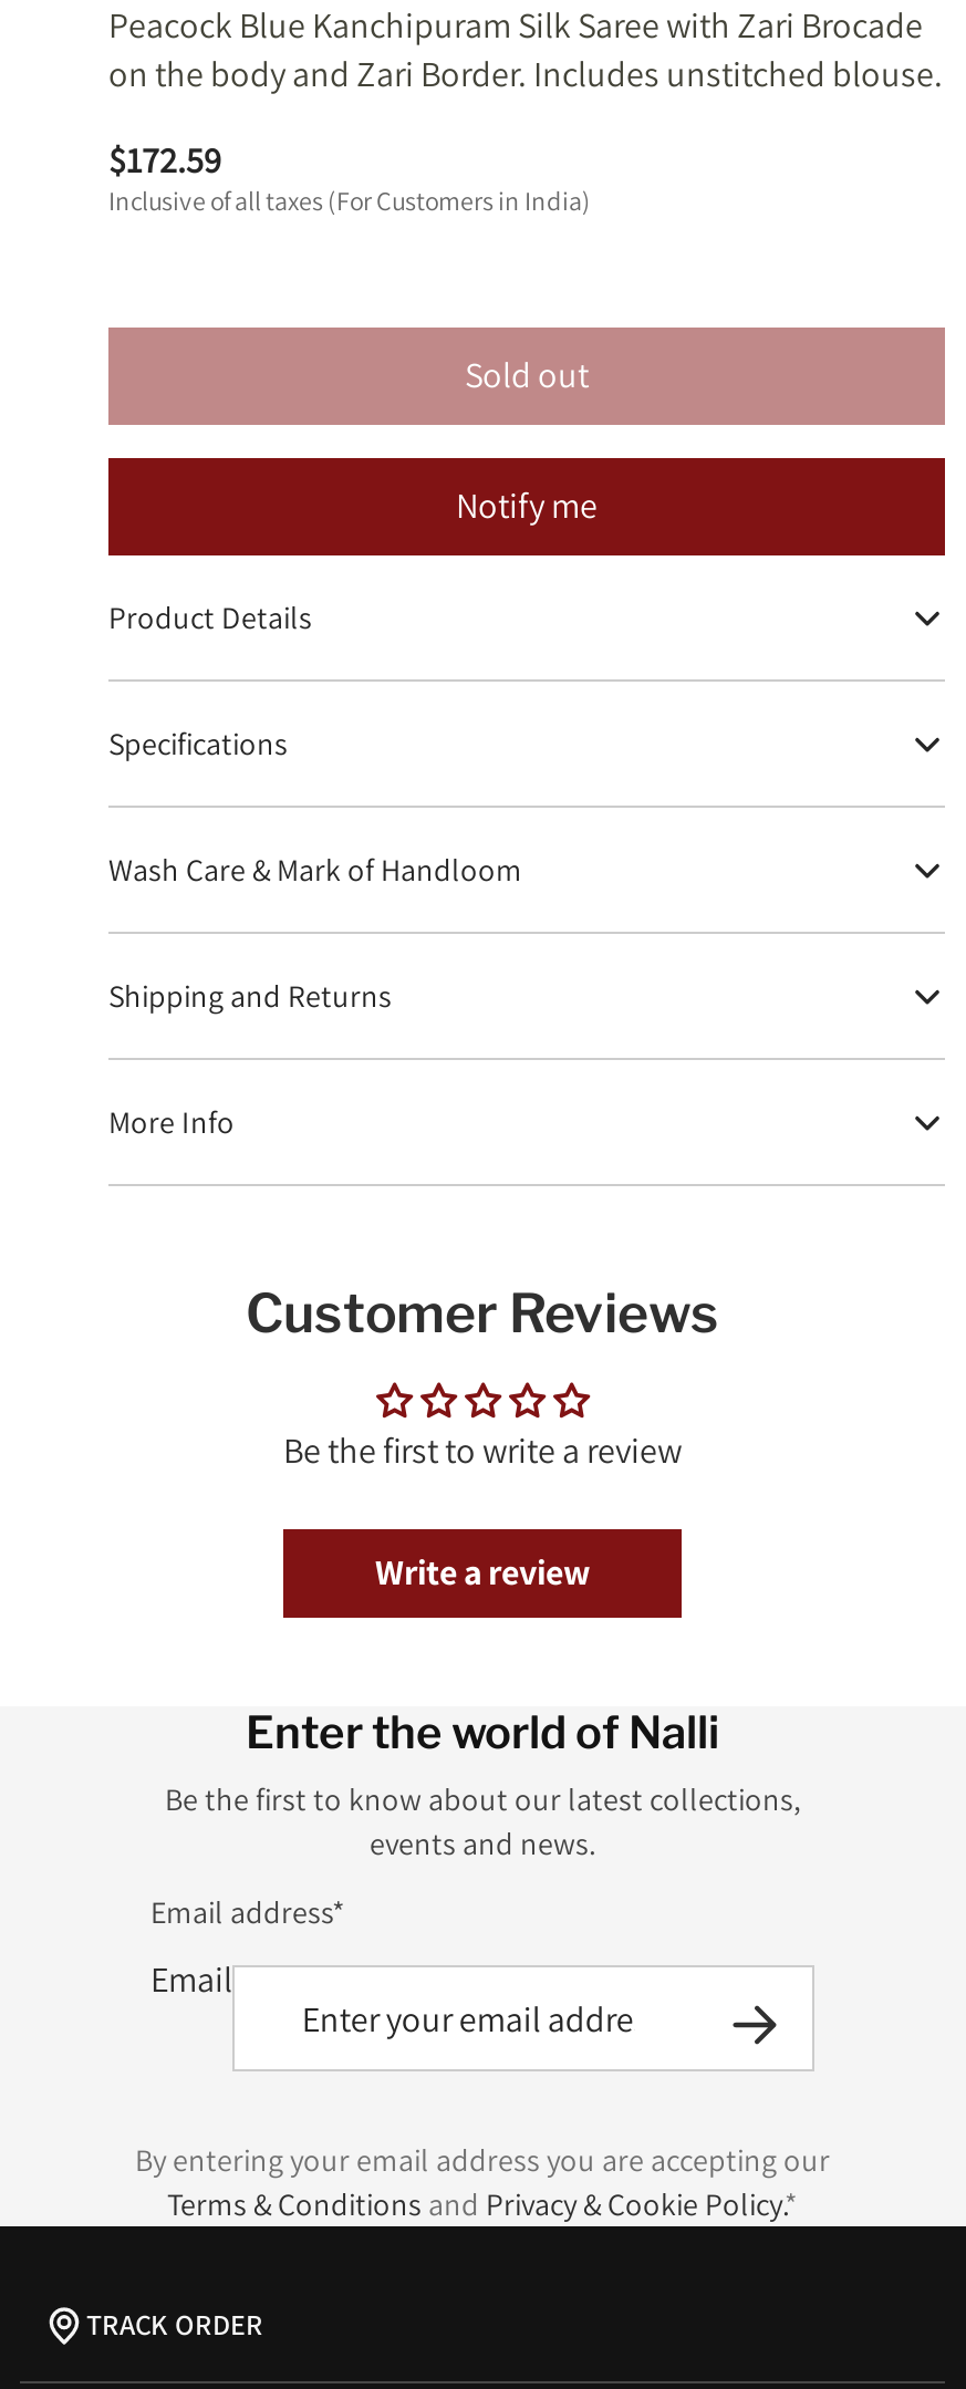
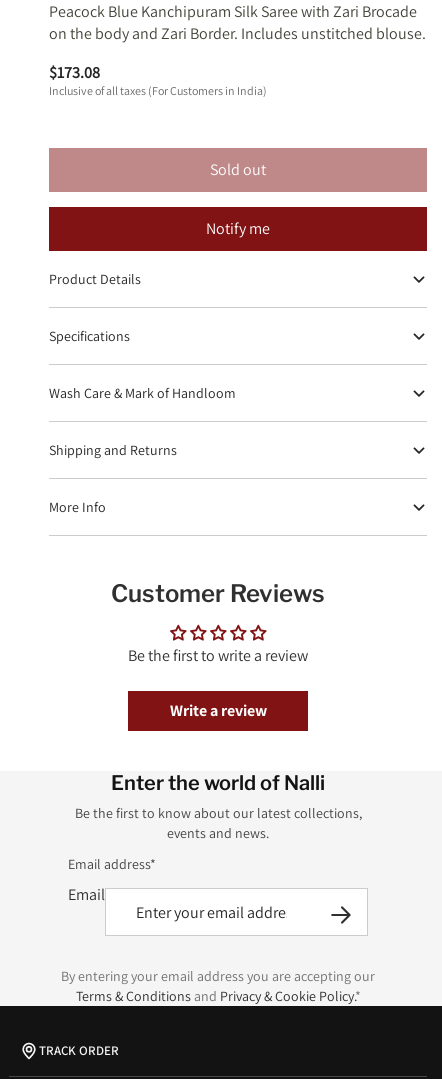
[108,137,221,184] $172.59 -> [49,62,100,83] $173.08

